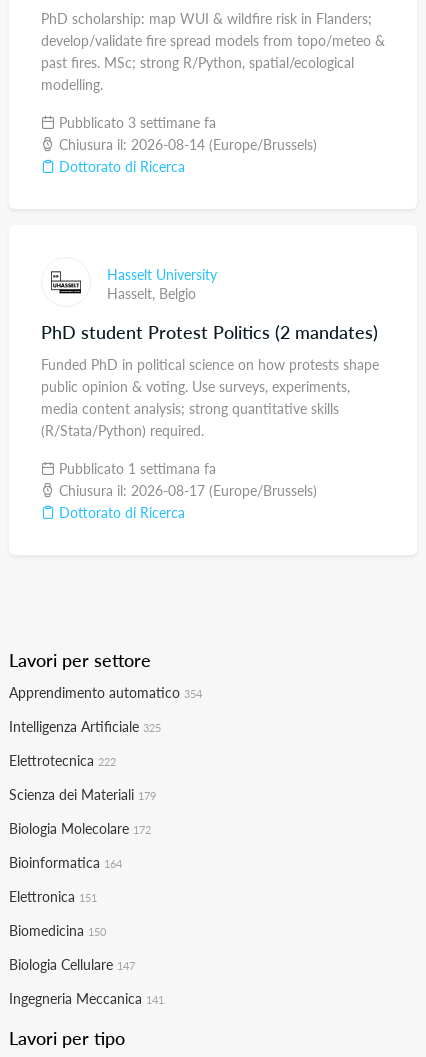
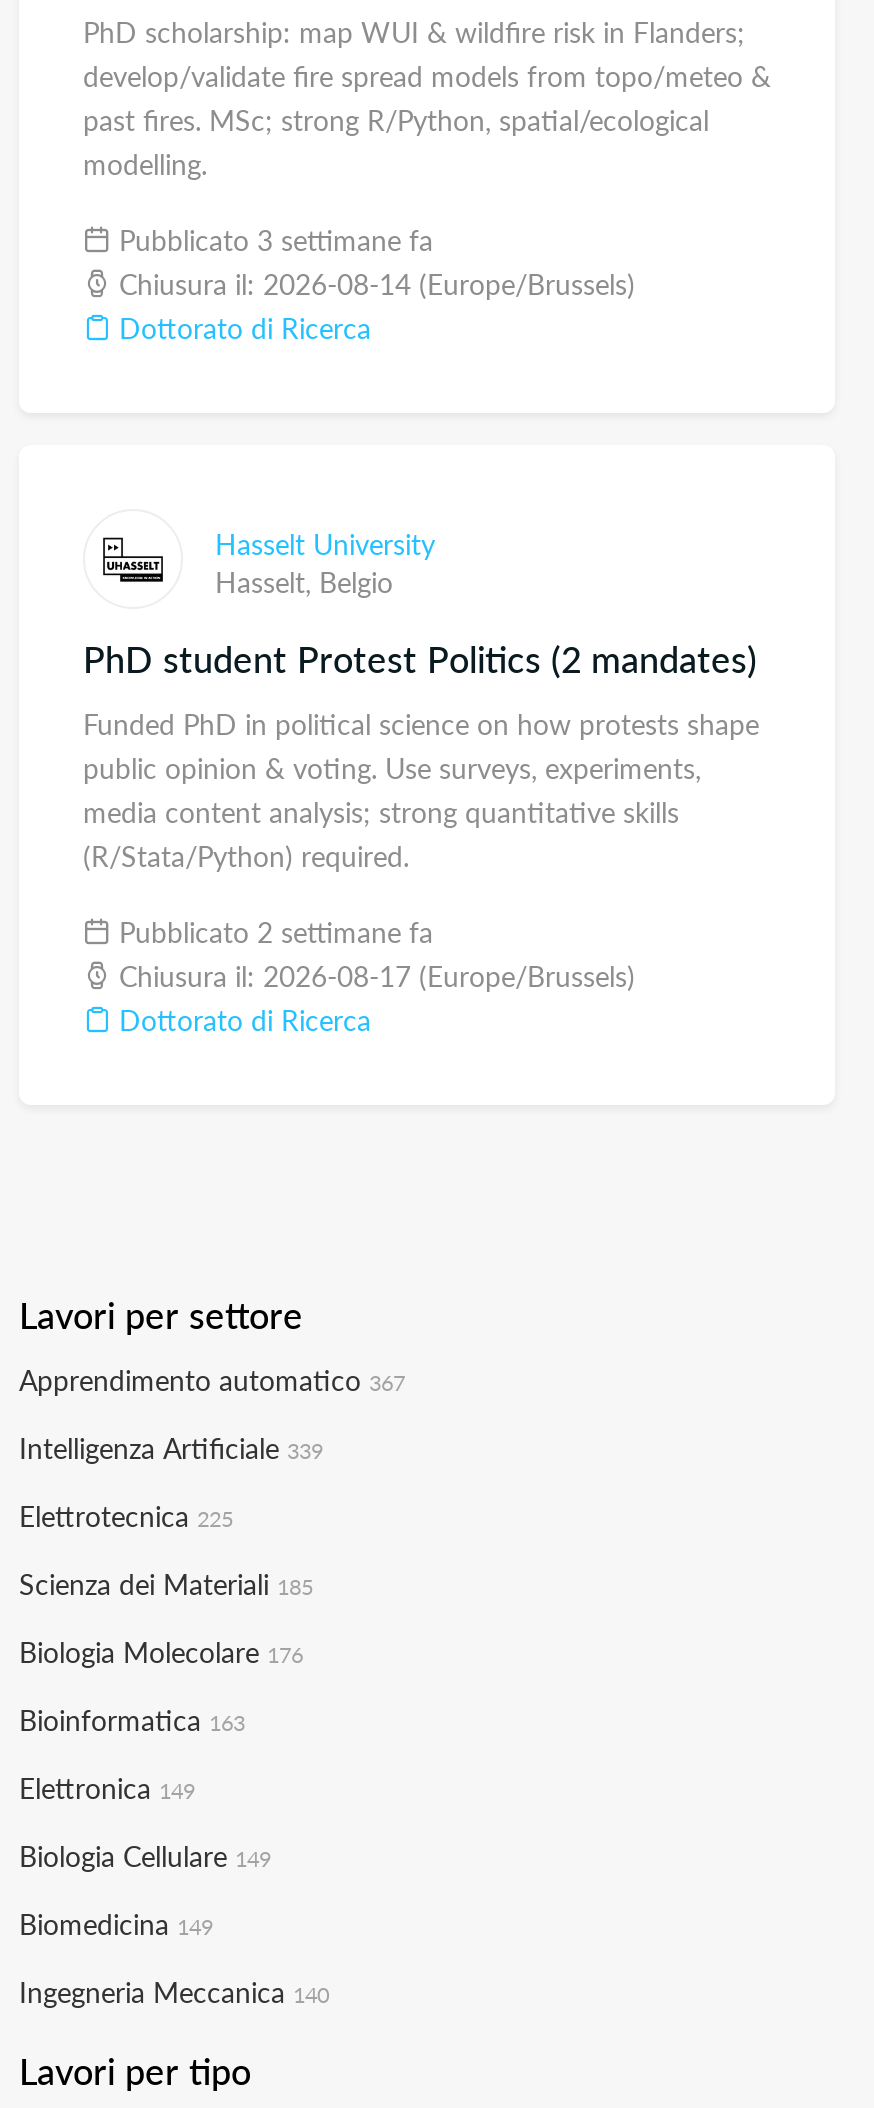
[55,458,216,478] Pubblicato 1 settimana fa -> [111,911,433,951] Pubblicato 2 settimane fa
[9,682,202,702] Apprendimento automatico 354 -> [19,1359,405,1399] Apprendimento automatico 367
[9,716,161,736] Intelligenza Artificiale 325 -> [19,1427,323,1467] Intelligenza Artificiale 339
[9,750,116,770] Elettrotecnica 222 -> [19,1495,233,1535] Elettrotecnica 225
[9,784,156,804] Scienza dei Materiali 179 -> [19,1563,313,1603] Scienza dei Materiali 185
[9,818,151,838] Biologia Molecolare 172 -> [19,1631,303,1671] Biologia Molecolare 176
[9,852,122,872] Bioinformatica 164 -> [19,1699,245,1739] Bioinformatica 163
[9,886,97,906] Elettronica 151 -> [19,1767,195,1807] Elettronica 149
[9,920,106,940] Biomedicina 150 -> [19,1835,271,1875] Biologia Cellulare 149
[9,954,135,974] Biologia Cellulare 147 -> [19,1903,213,1943] Biomedicina 149
[9,988,164,1008] Ingegneria Meccanica 141 -> [19,1971,329,2011] Ingegneria Meccanica 140

